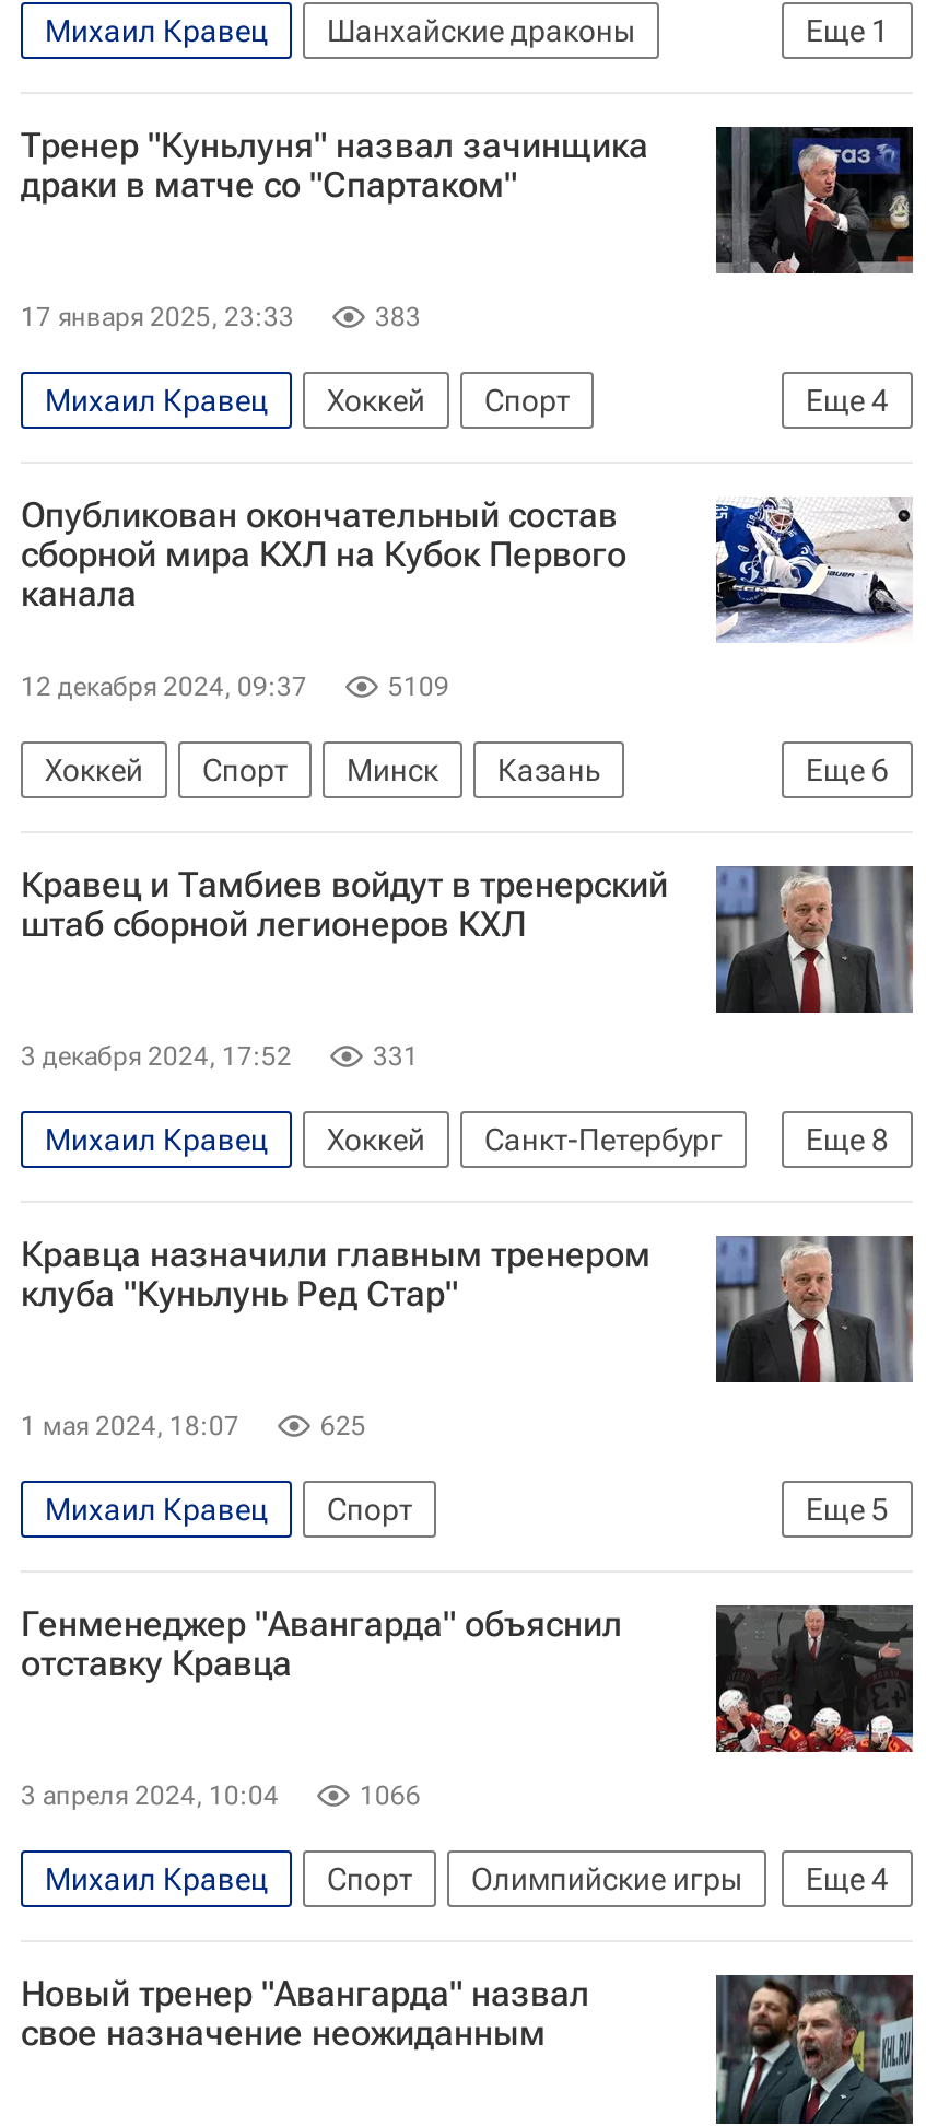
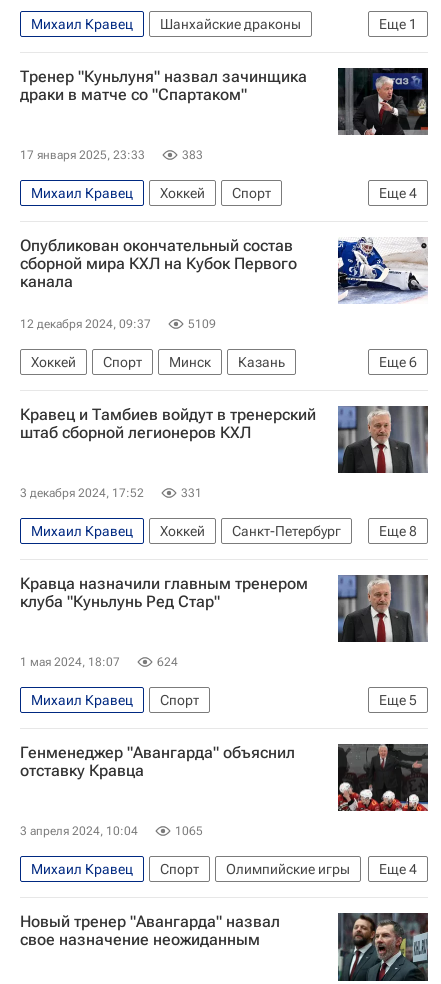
[320,1410,366,1440] 625 -> [157,654,178,668] 624
[360,1780,421,1811] 1066 -> [175,824,203,838] 1065

